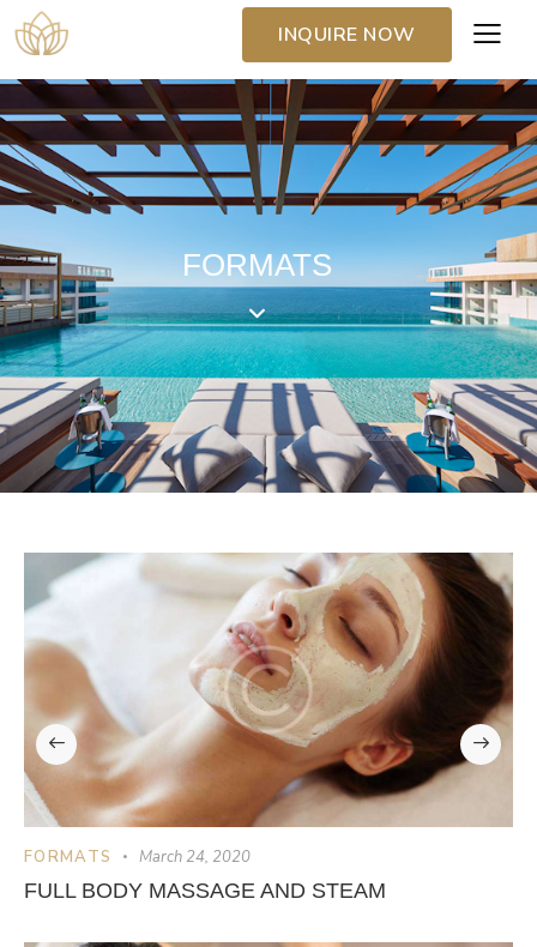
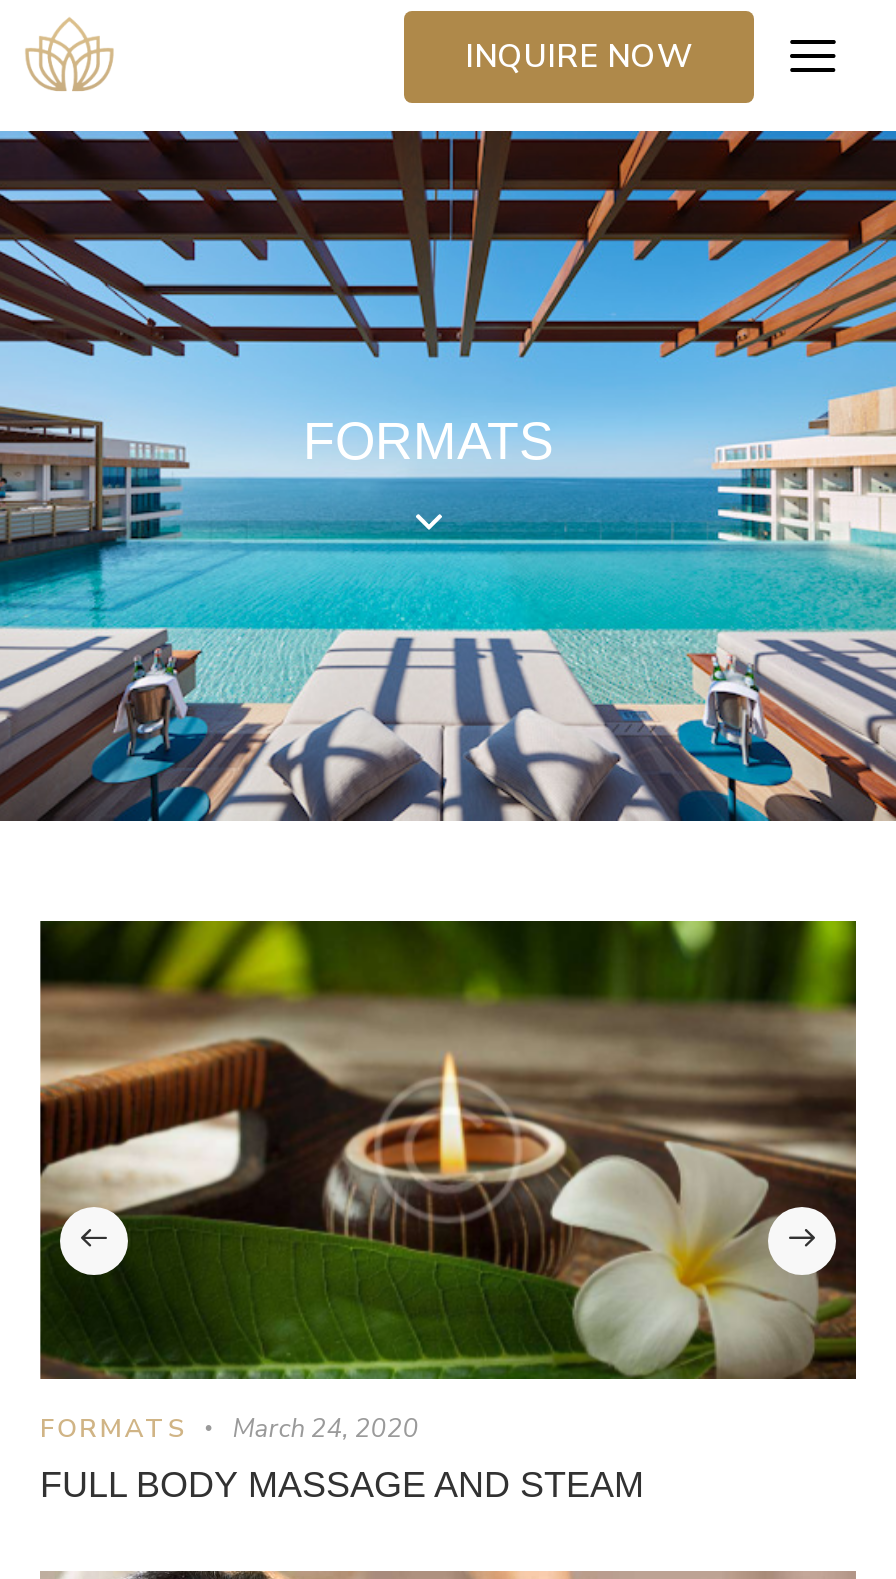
[24,551,513,828] [image] -> [38,919,858,1381] [image]

